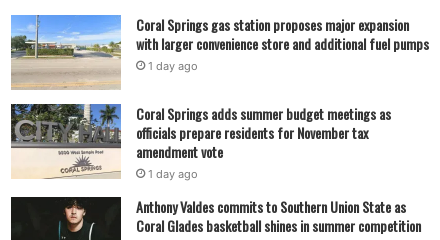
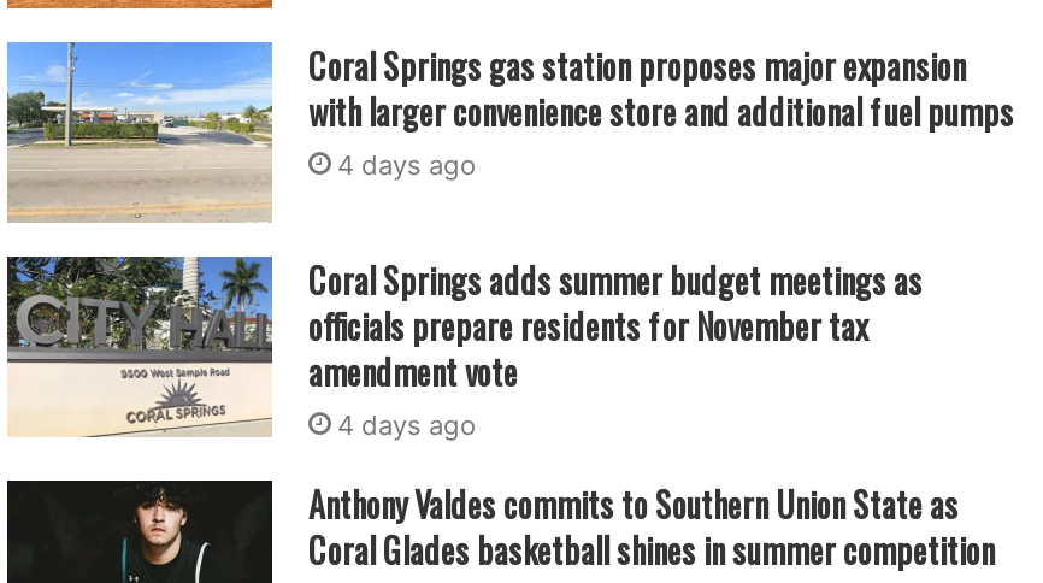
[148,59,198,73] 1 day ago -> [337,148,477,181] 4 days ago
[148,167,198,181] 1 day ago -> [337,408,477,442] 4 days ago

